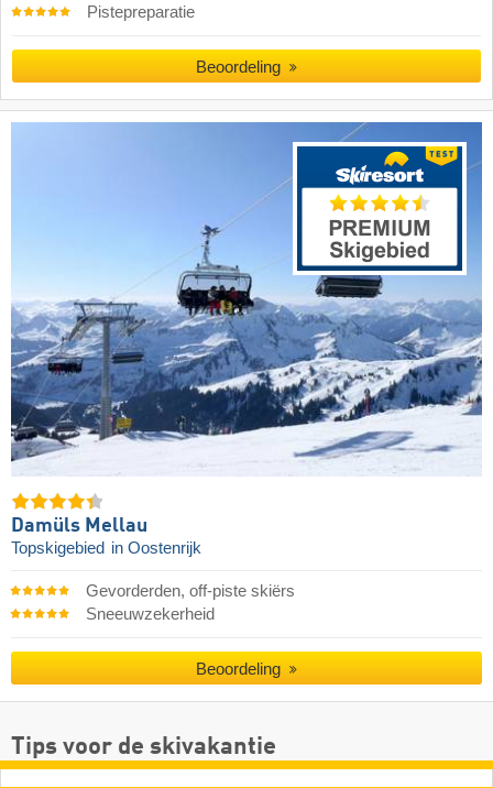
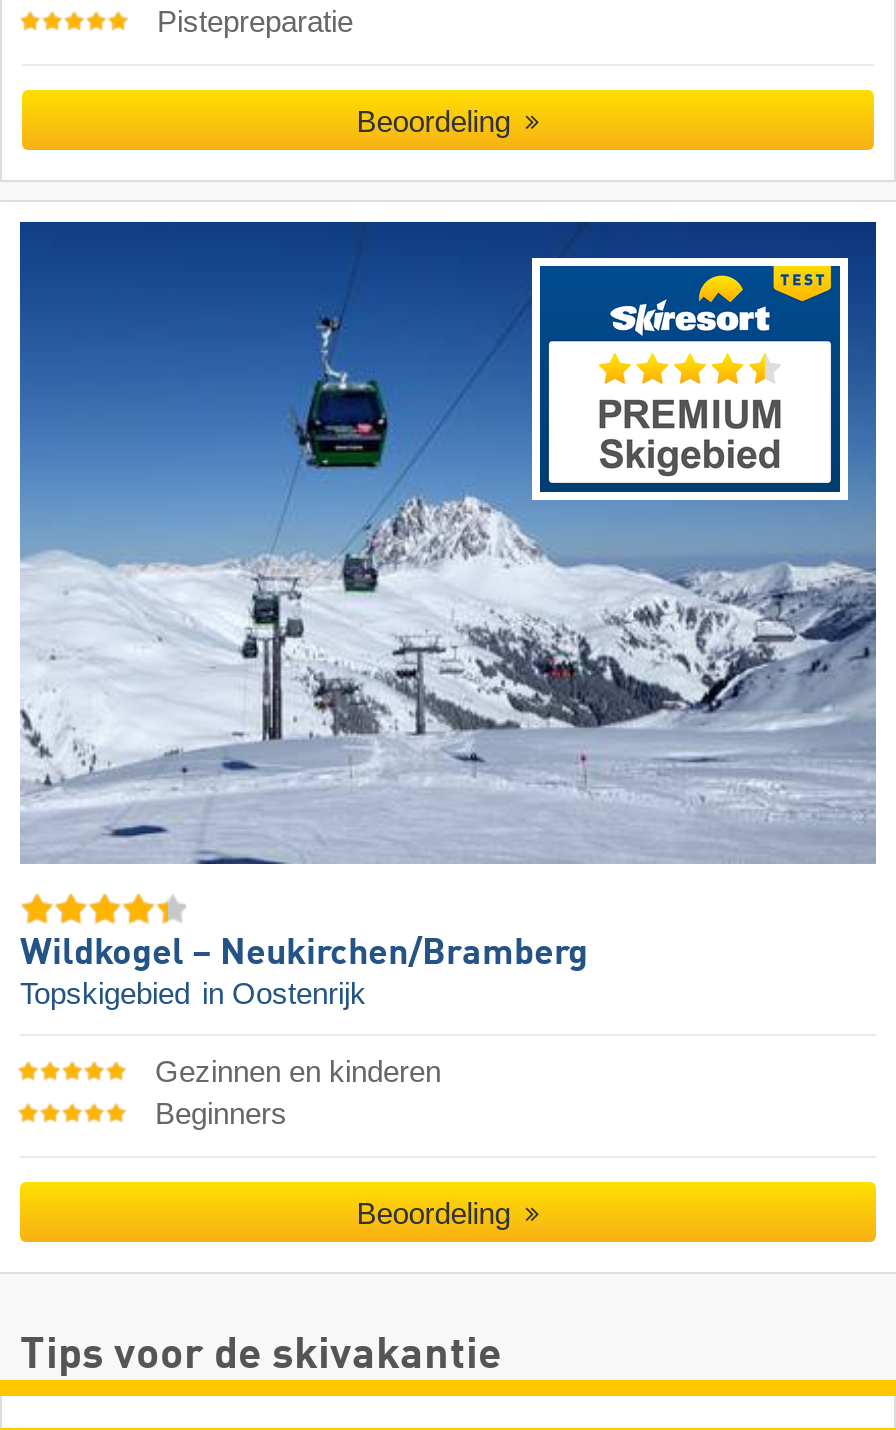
[10,122,482,536] [image] | Damüls Mellau -> [18,220,876,972] [image] | Wildkogel – Neukirchen/Bramberg
[85,582,294,623] Gevorderden, off-piste skiërs | Sneeuwzekerheid -> [155,1056,441,1130] Gezinnen en kinderen | Beginners

